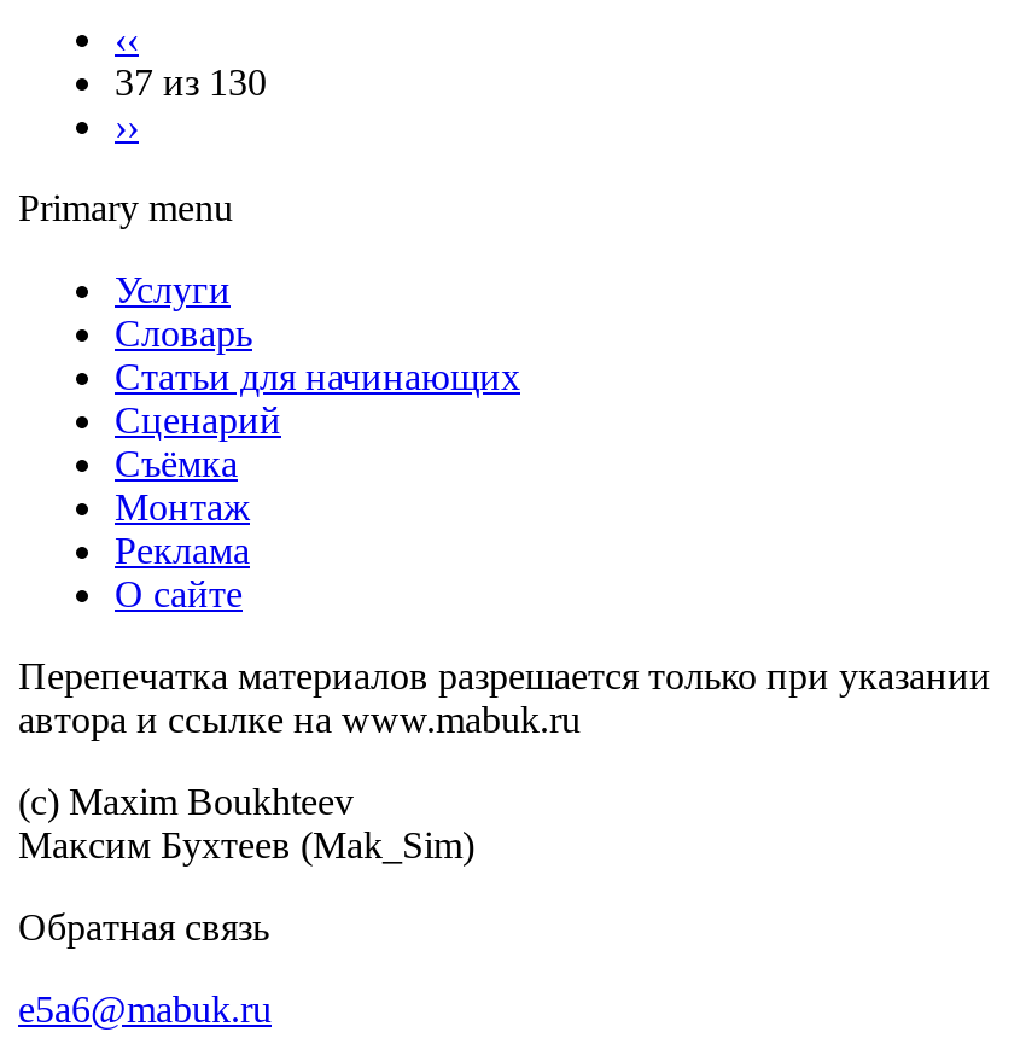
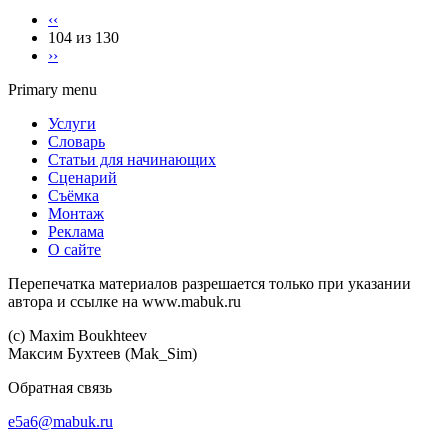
[115,63,267,104] 37 из 130 -> [48,29,119,46] 104 из 130

